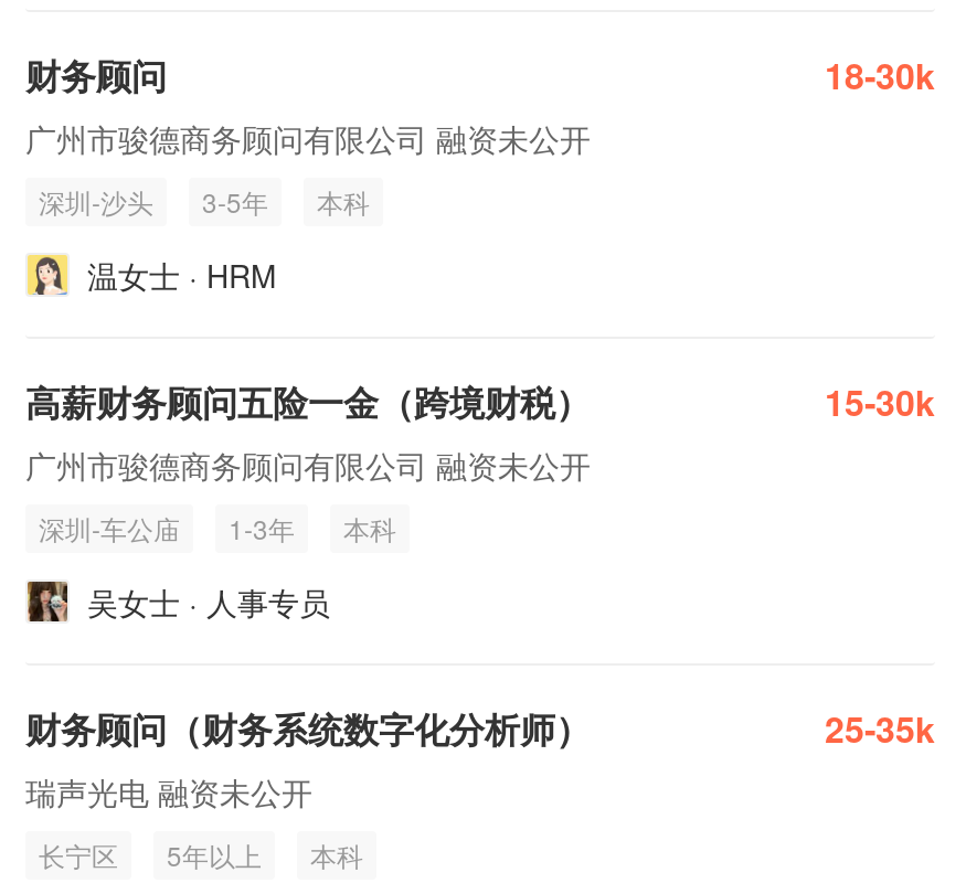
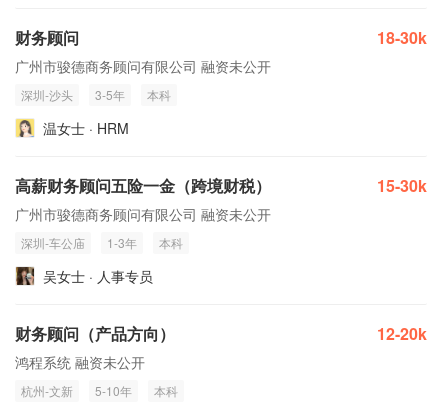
[25,703,935,813] 财务顾问（财务系统数字化分析师） | 25-35k | 瑞声光电 融资未公开 -> [15,322,427,372] 财务顾问（产品方向） | 12-20k | 鸿程系统 融资未公开
[39,836,262,873] 长宁区 | 5年以上 -> [21,382,132,399] 杭州-文新 | 5-10年

